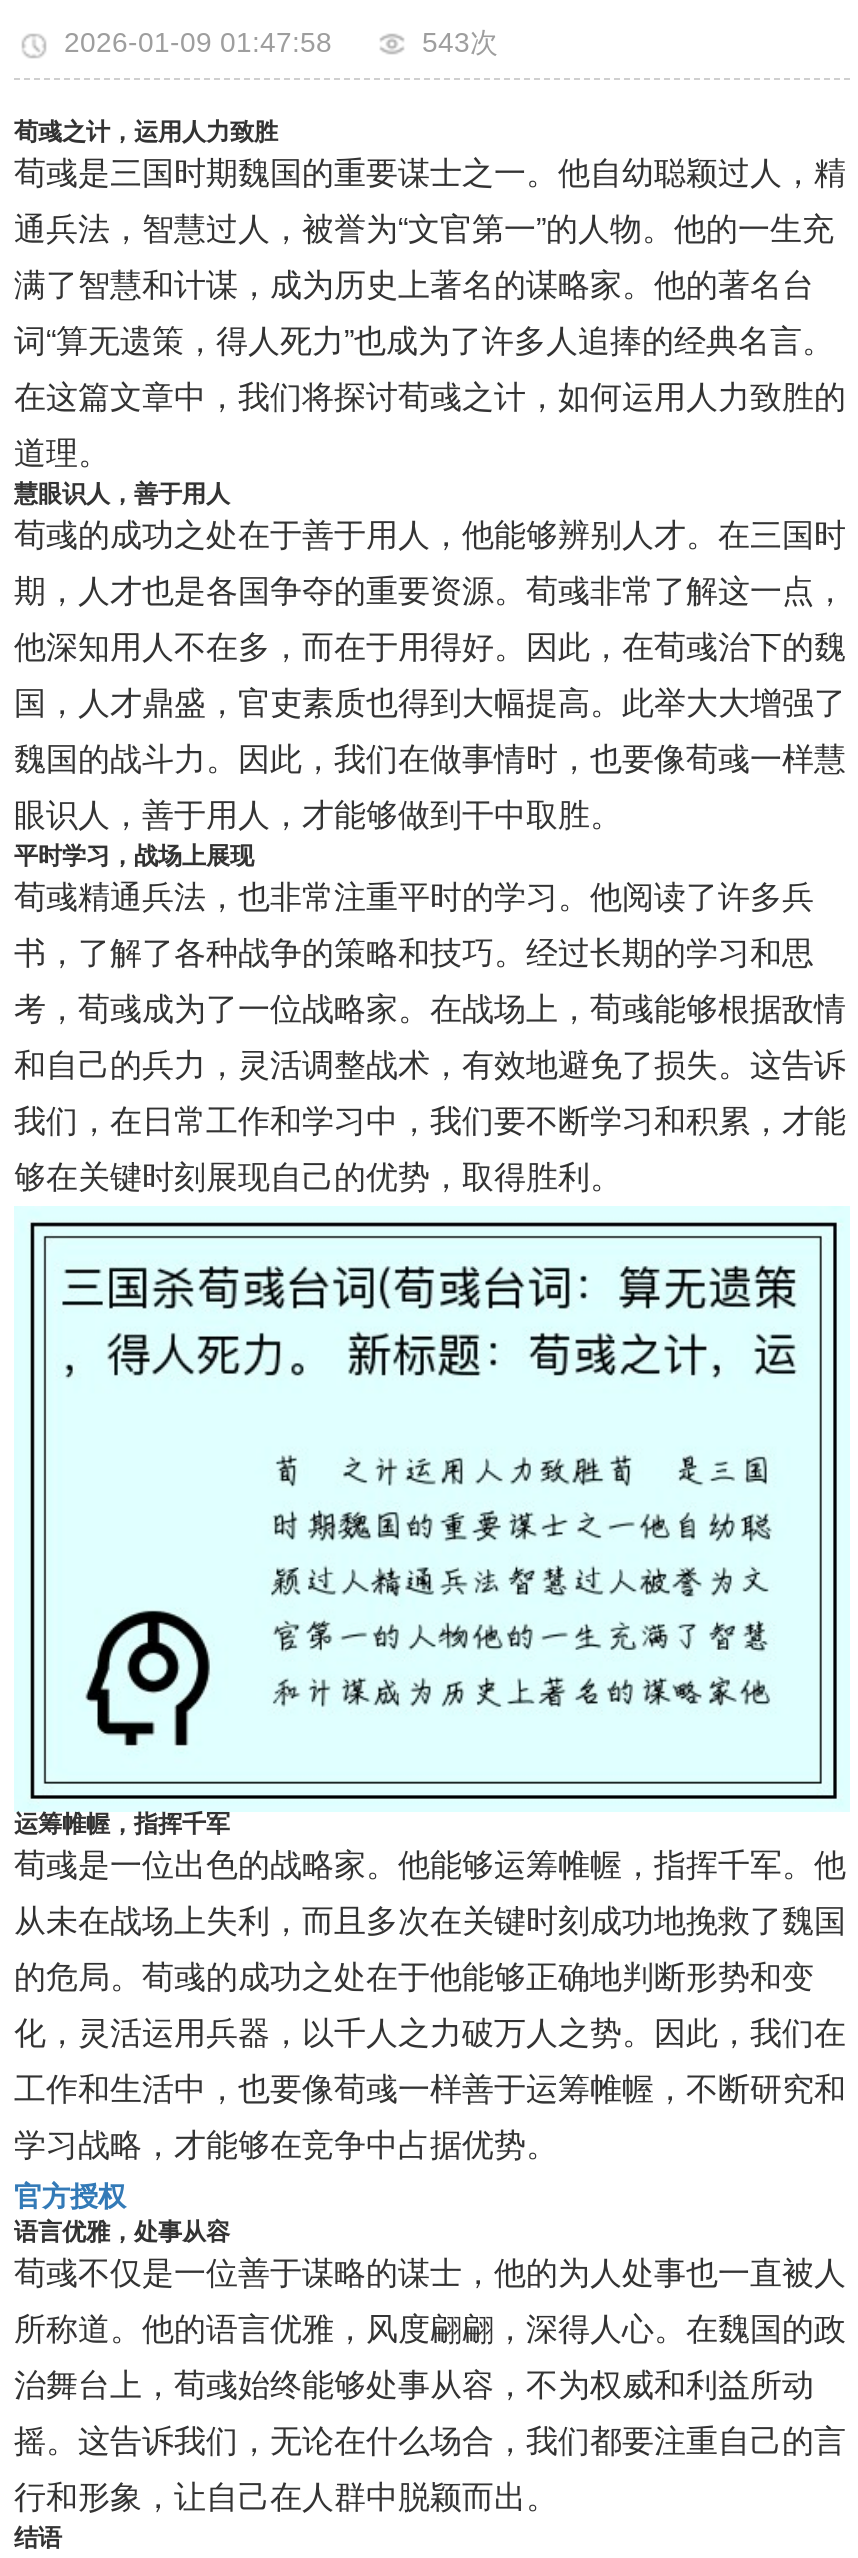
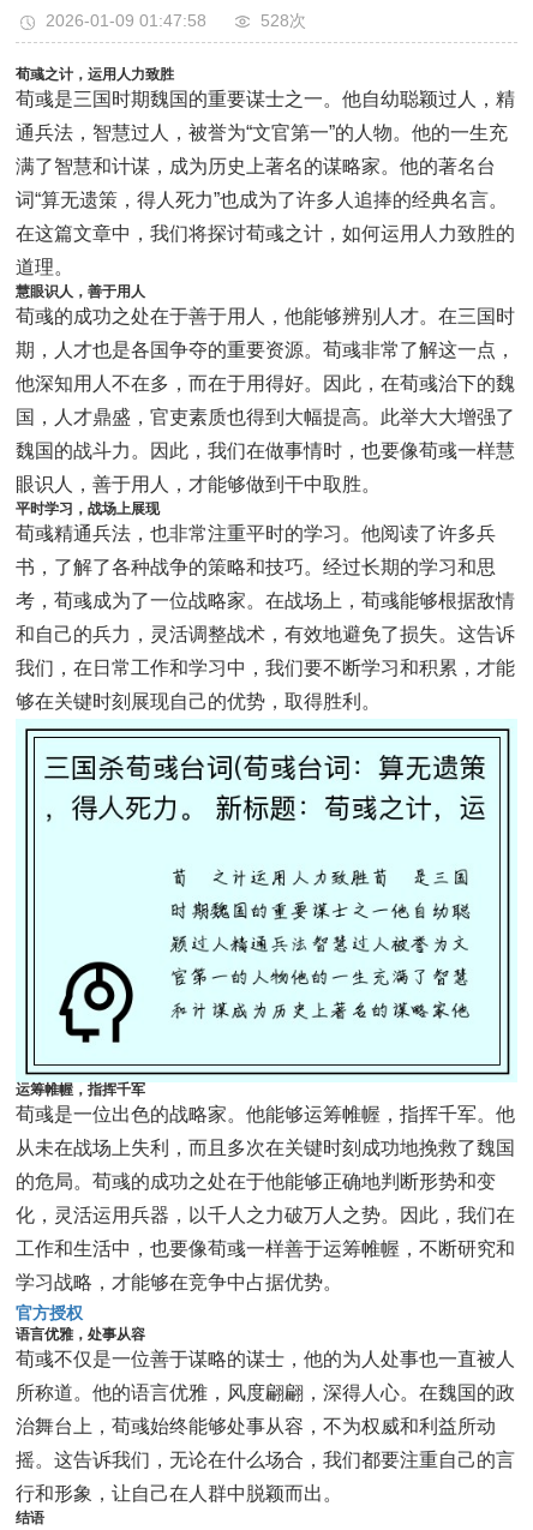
[422,26,498,58] 543次 -> [260,11,306,30] 528次

